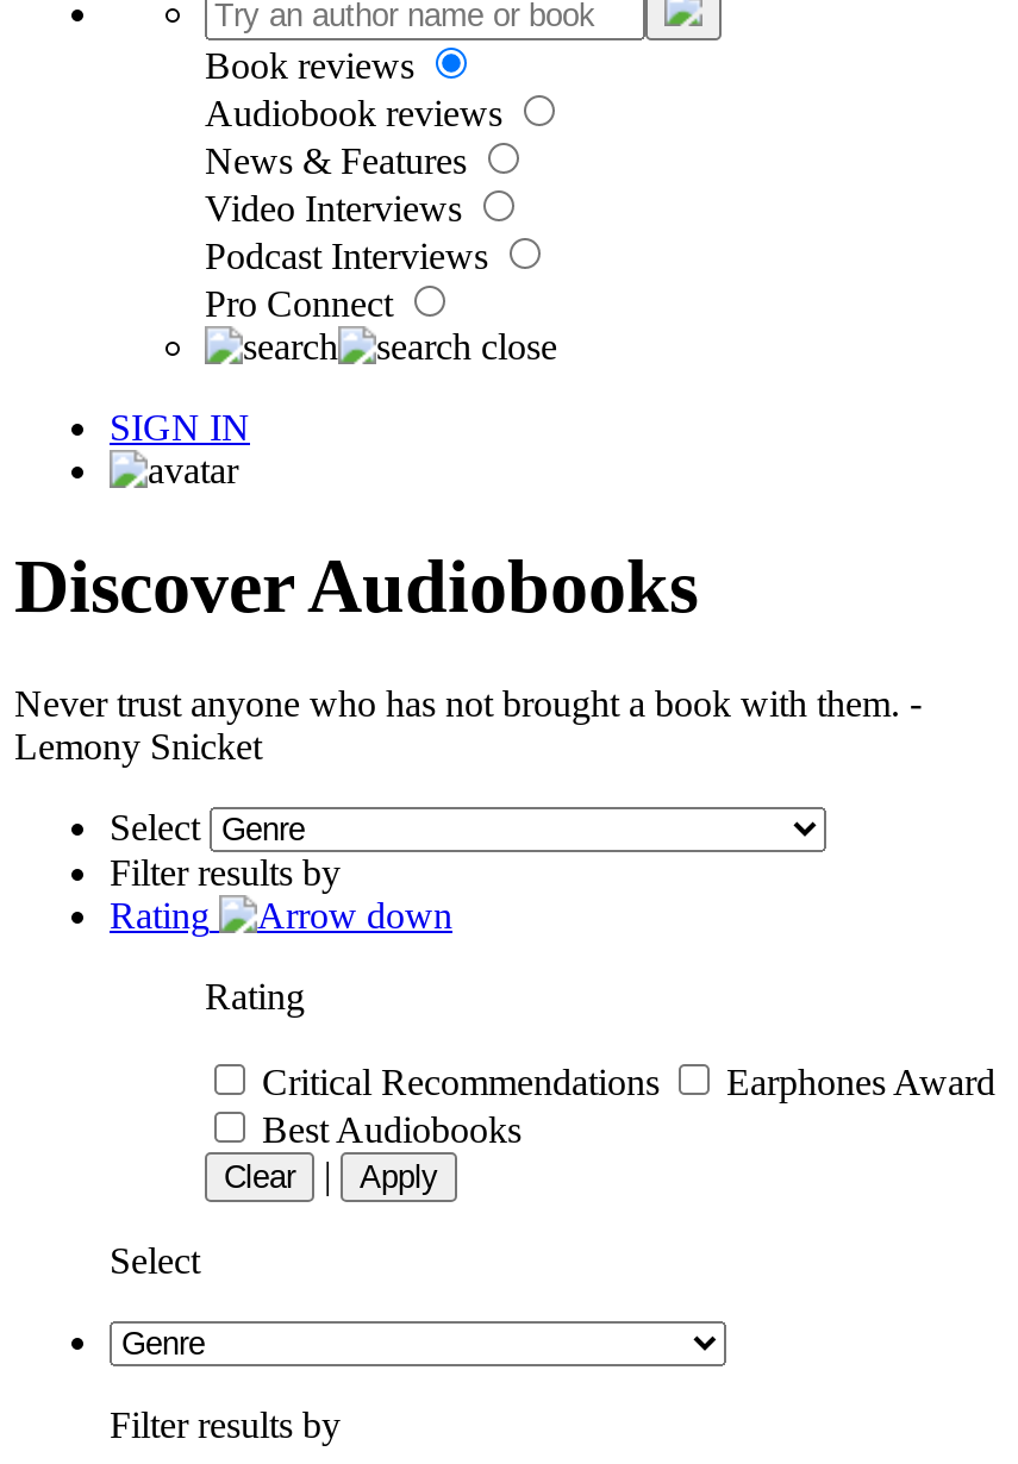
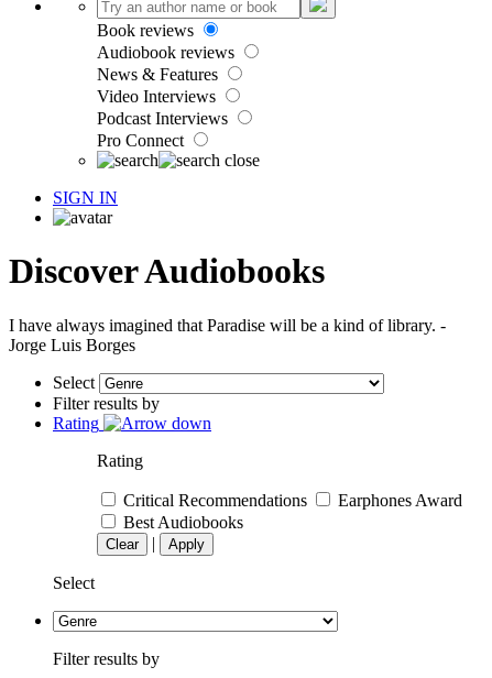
[14,683,922,766] Never trust anyone who has not brought a book with them. - | Lemony Snicket -> [9,316,446,354] I have always imagined that Paradise will be a kind of library. - | Jorge Luis Borges

